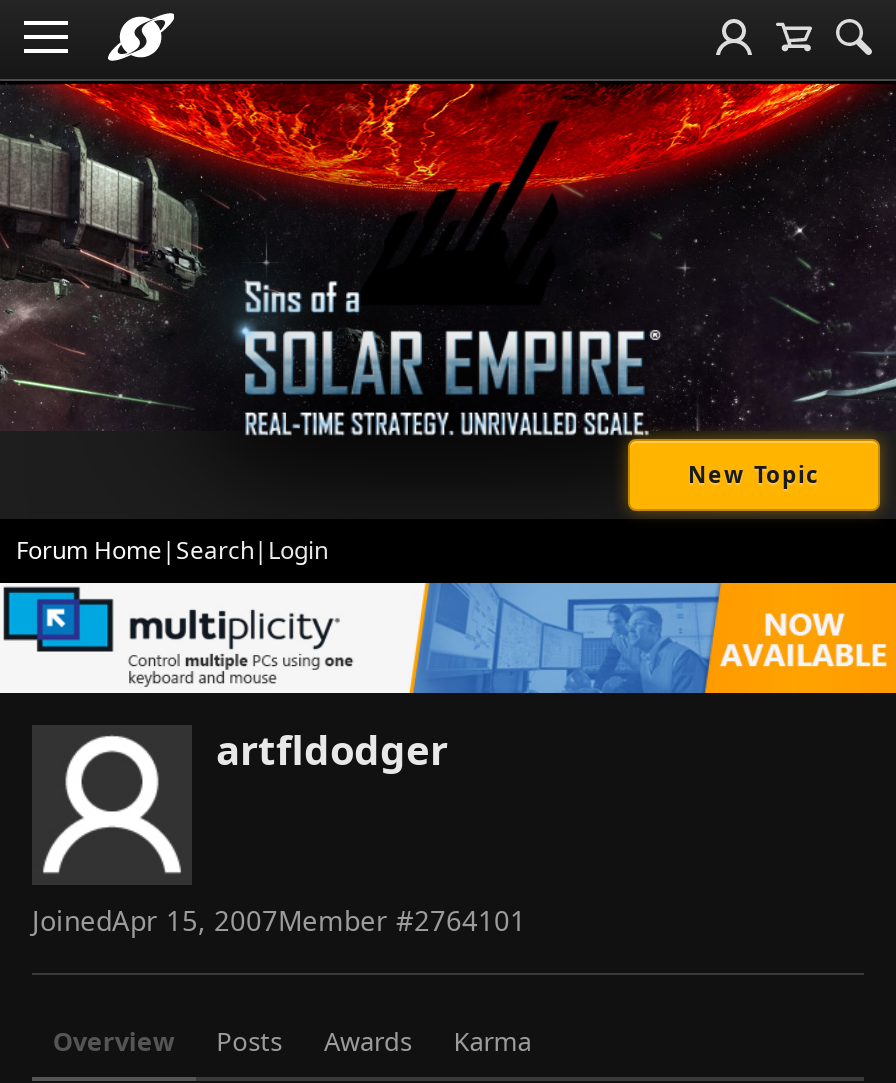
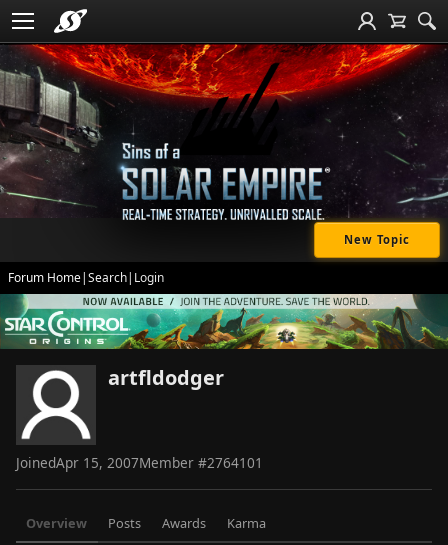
[6,581,890,695] [image] -> [3,293,445,350] [image]

